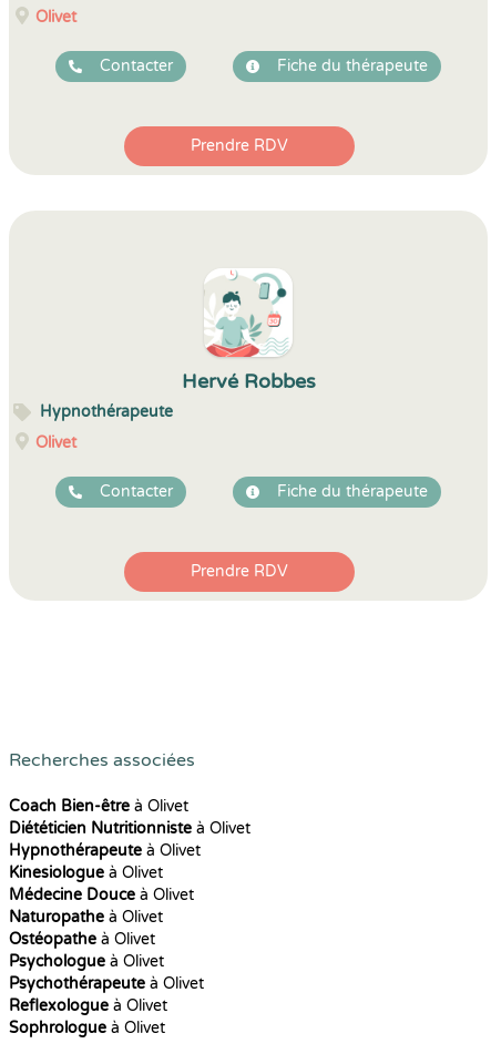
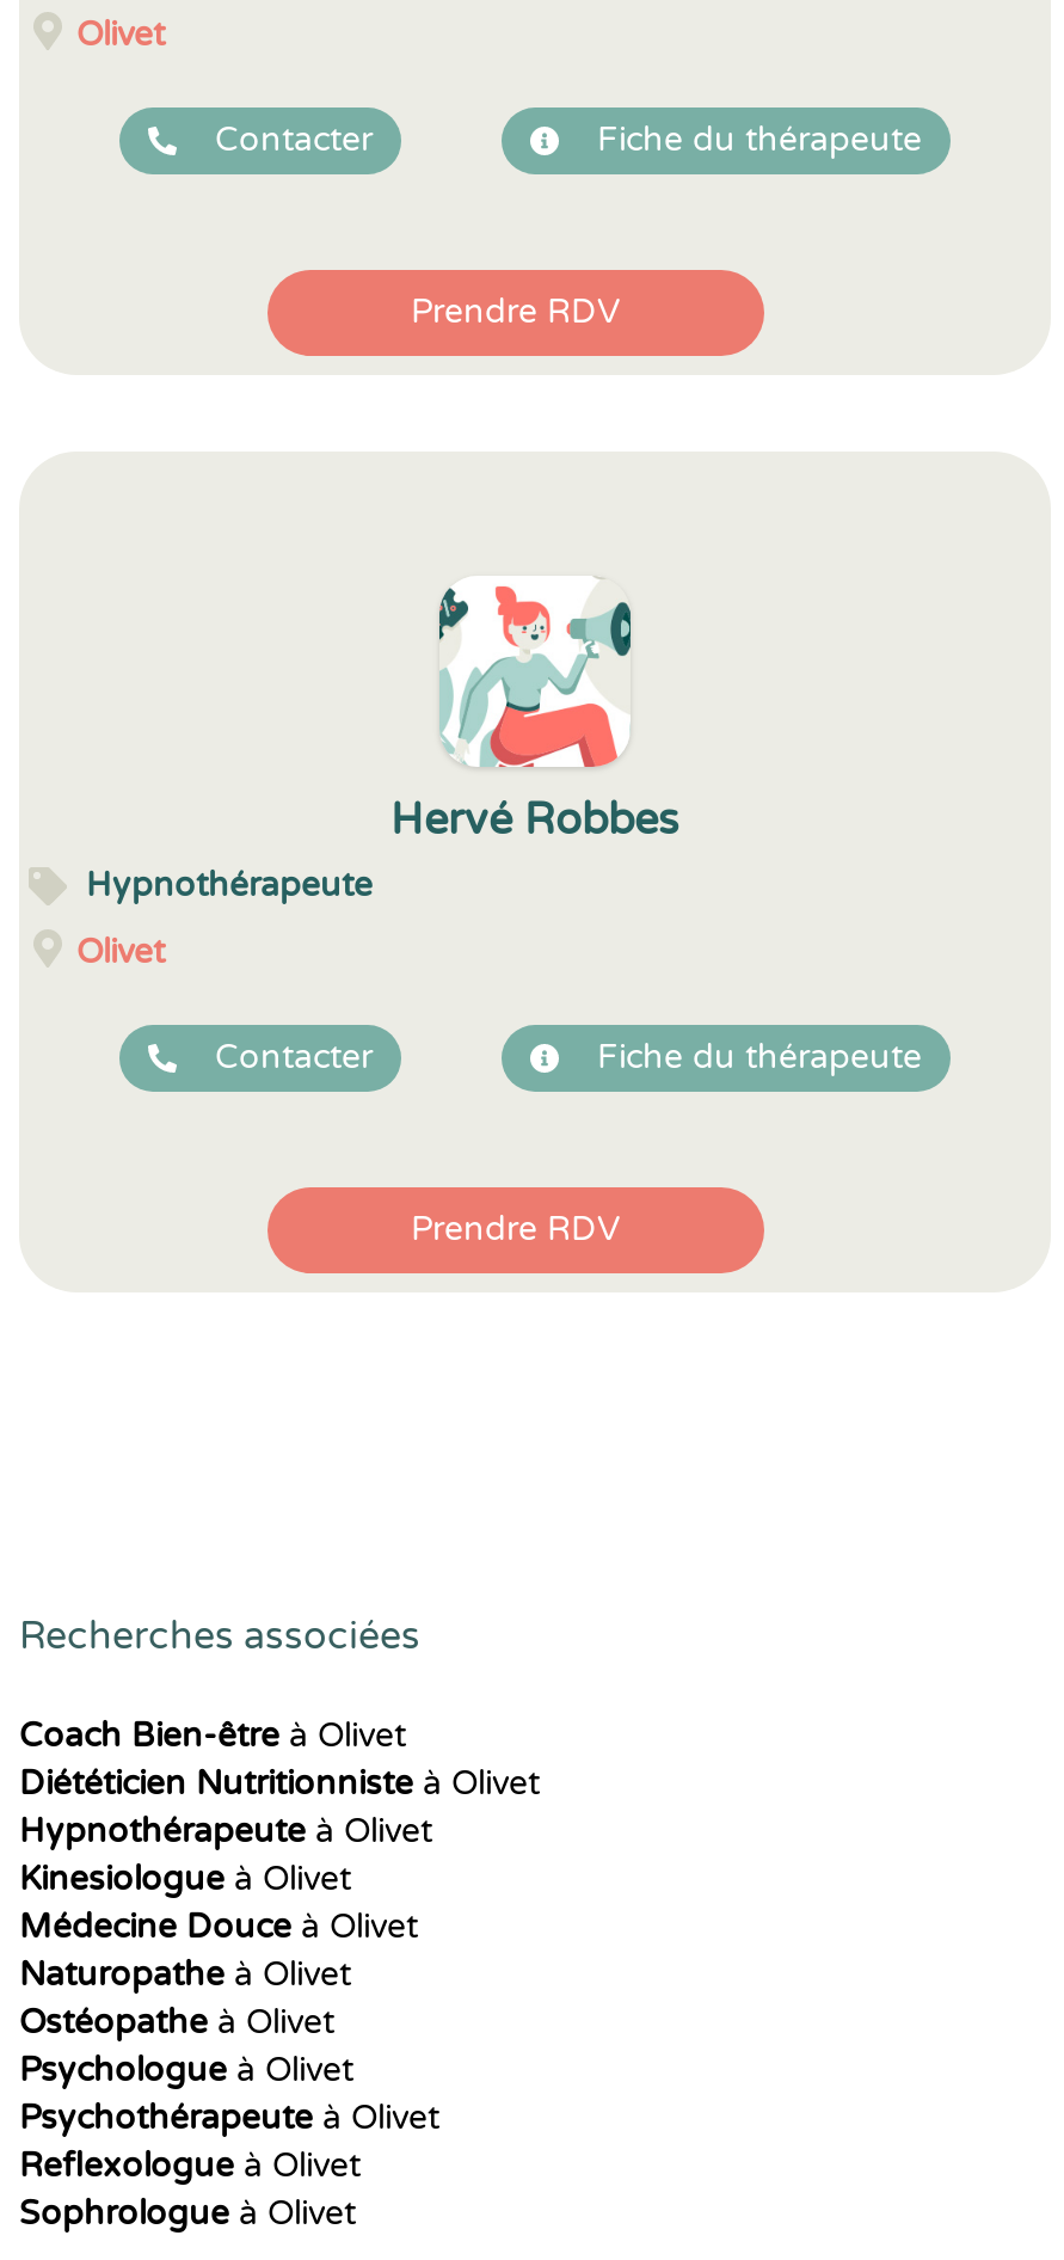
[204,269,293,358] [image] -> [437,581,633,769] [image]

